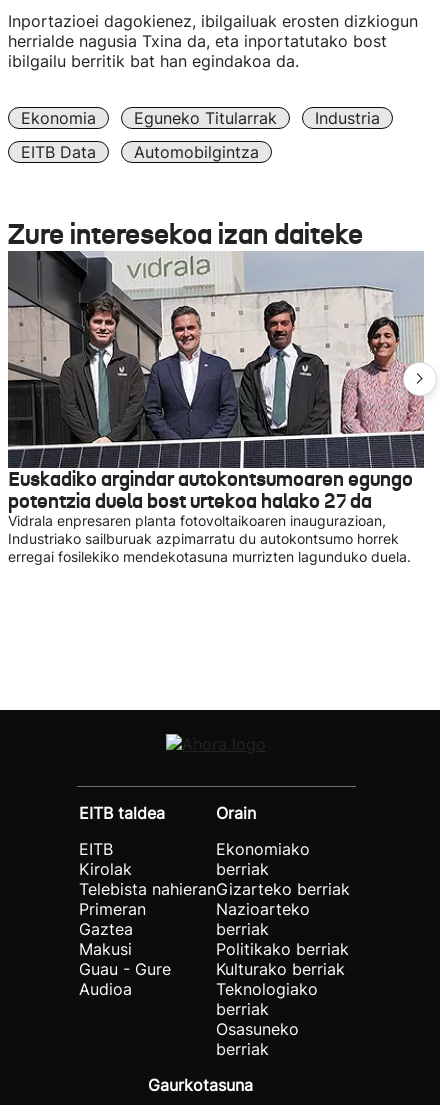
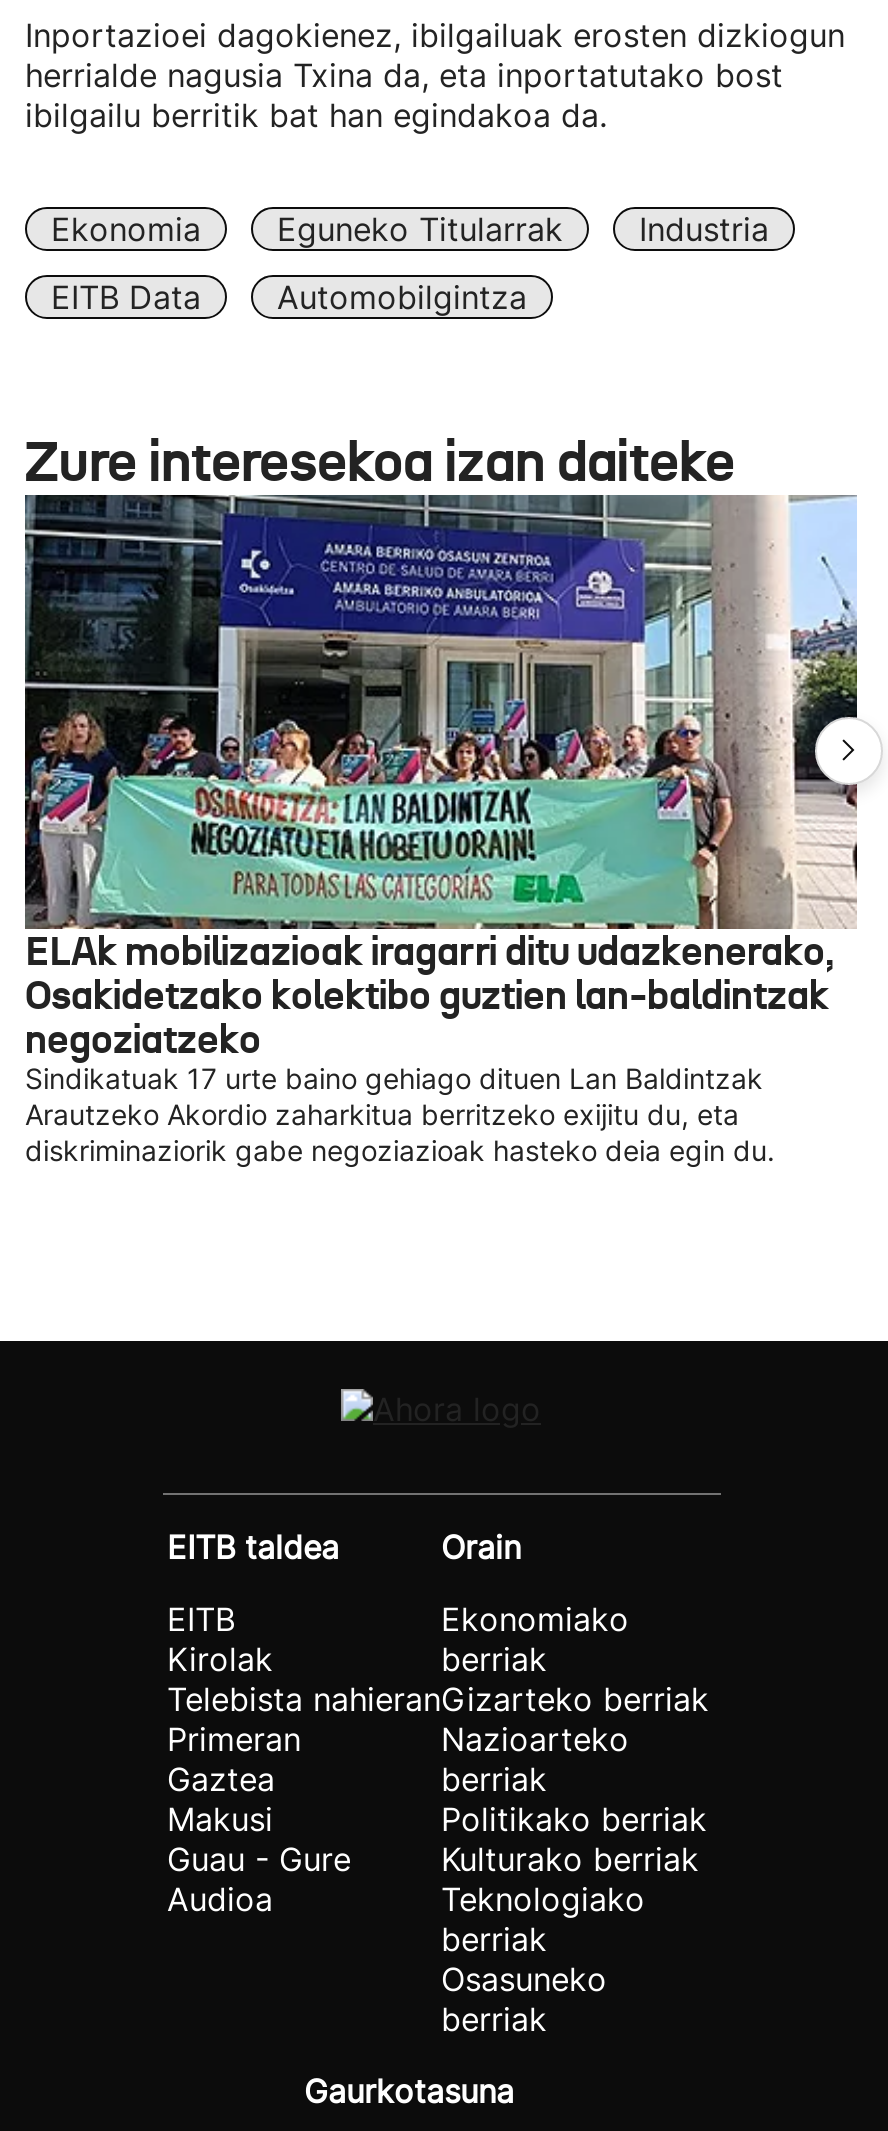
[8,251,425,459] [image] -> [25,497,859,839] [image]
[8,466,413,565] Euskadiko argindar autokontsumoaren egungo | potentzia duela bost urtekoa halako 27 da | Vidrala enpresaren planta fotovoltaikoaren inaugurazioan, | Industriako sailburuak azpimarratu du autokontsumo horrek | erregai fosilekiko mendekotasuna murrizten lagunduko duela. -> [25,925,835,1167] ELAk mobilizazioak iragarri ditu udazkenerako, | Osakidetzako kolektibo guztien lan-baldintzak | negoziatzeko | Sindikatuak 17 urte baino gehiago dituen Lan Baldintzak | Arautzeko Akordio zaharkitua berritzeko exijitu du, eta | diskriminaziorik gabe negoziazioak hasteko deia egin du.

